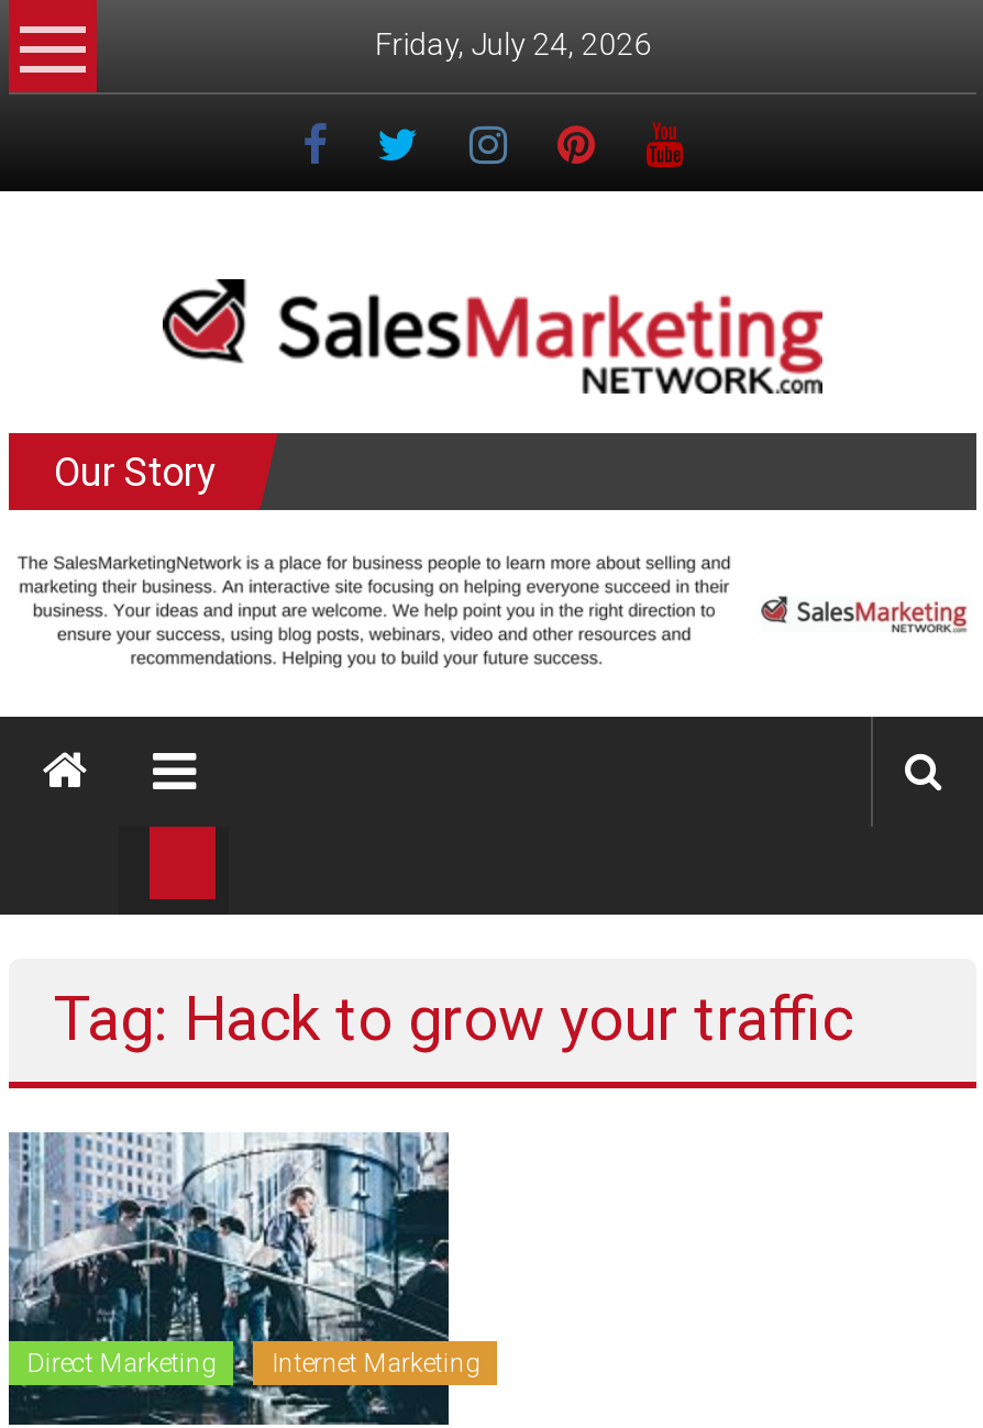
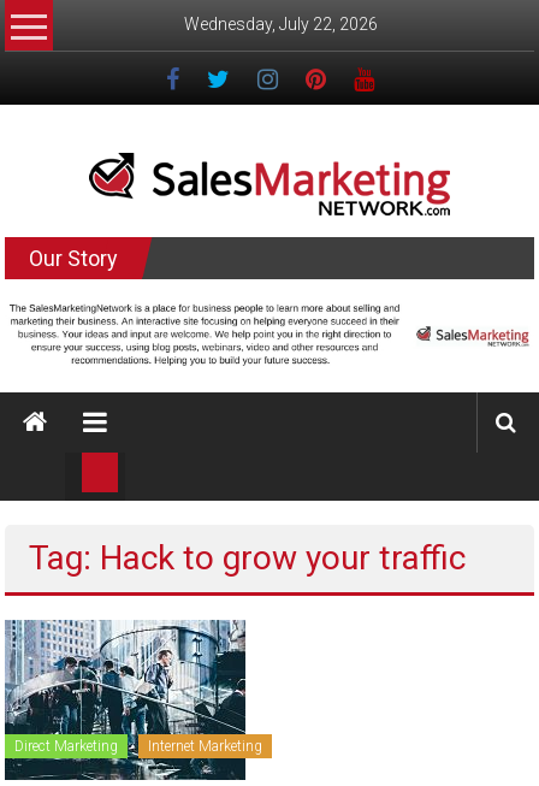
[375,26,652,62] Friday, July 24, 2026 -> [184,14,378,34] Wednesday, July 22, 2026

